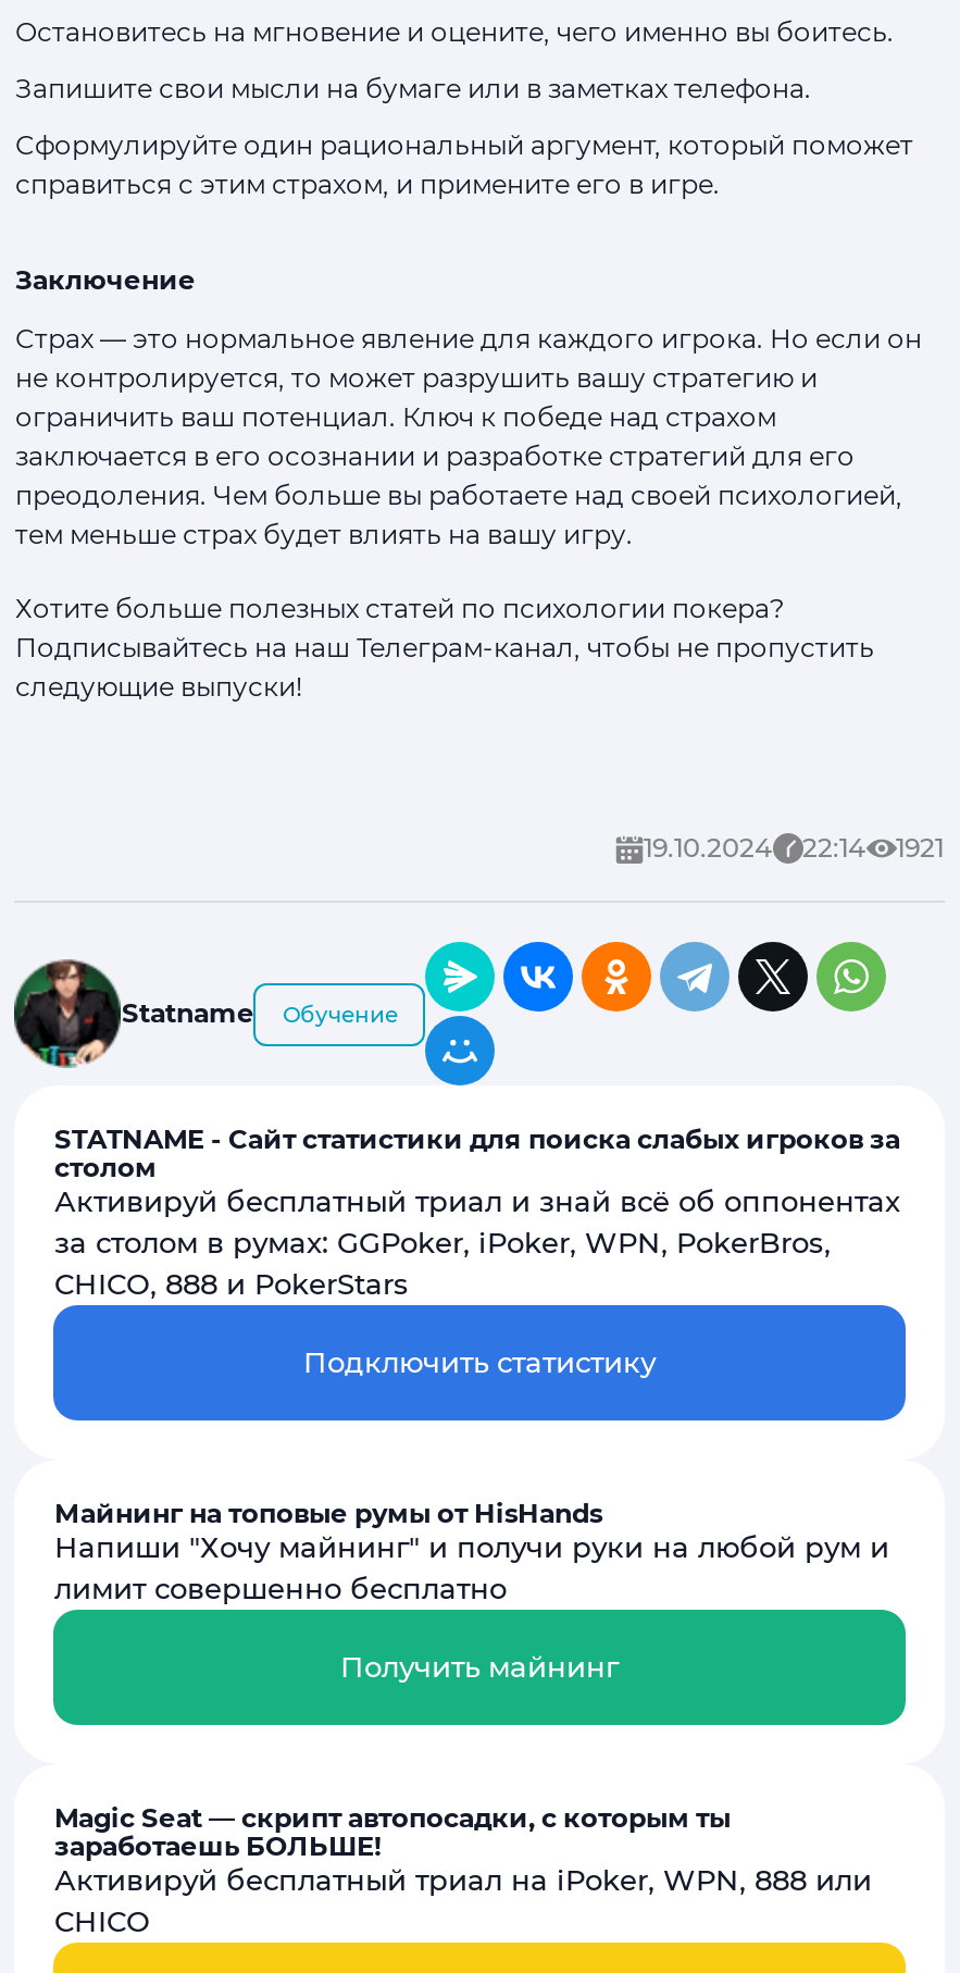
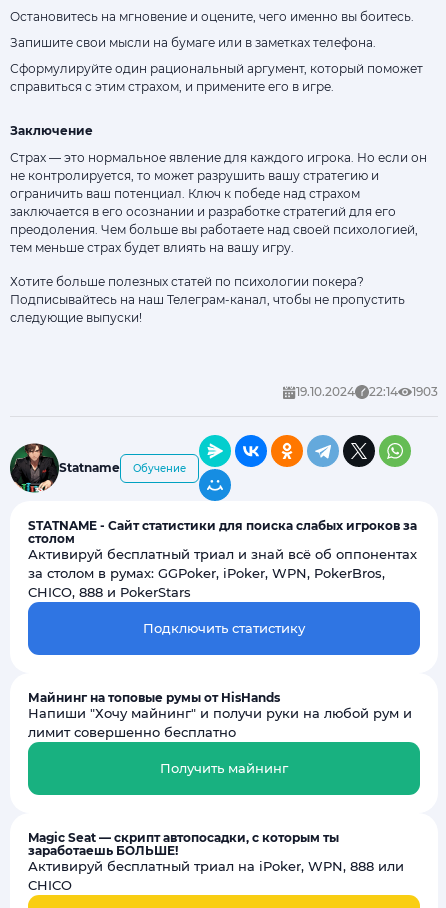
[644,831,944,864] 19.10.2024 22:14 1921 -> [295,384,437,399] 19.10.2024 22:14 1903

